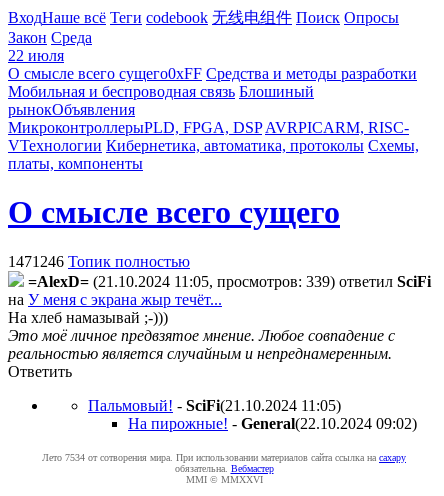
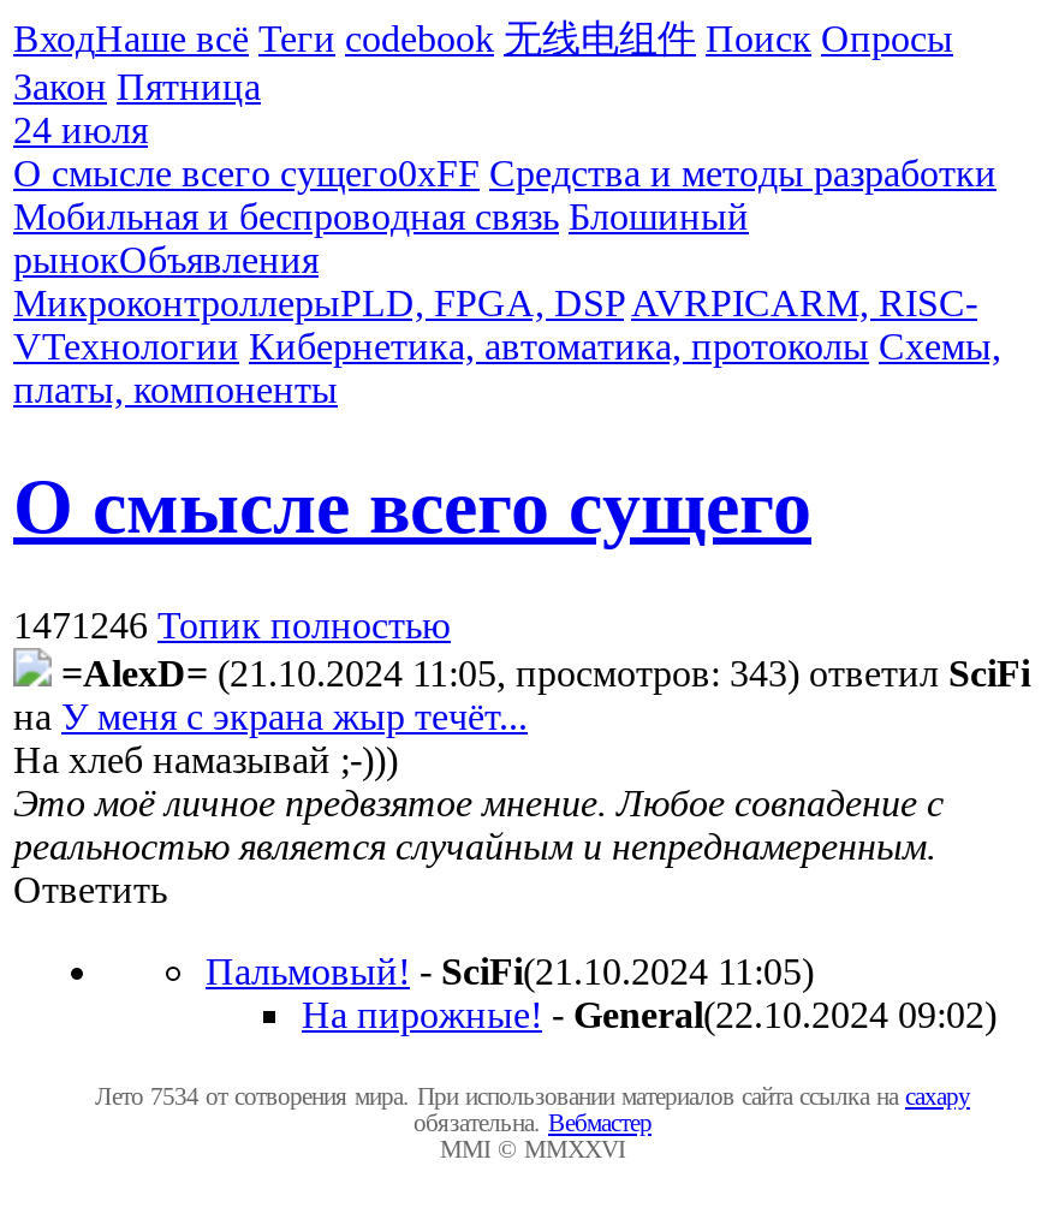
[8,29,92,46] Закон Среда -> [13,66,261,107] Закон Пятница
[8,47,64,64] 22 июля -> [13,109,148,150] 24 июля
[28,273,431,290] =AlexD= (21.10.2024 11:05, просмотров: 339) ответил SciFi -> [61,653,1030,693] =AlexD= (21.10.2024 11:05, просмотров: 343) ответил SciFi

